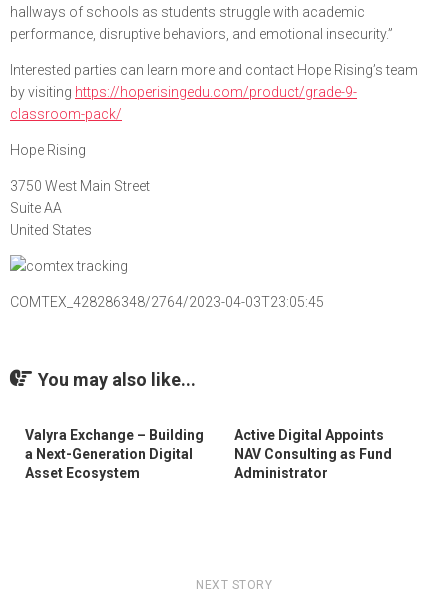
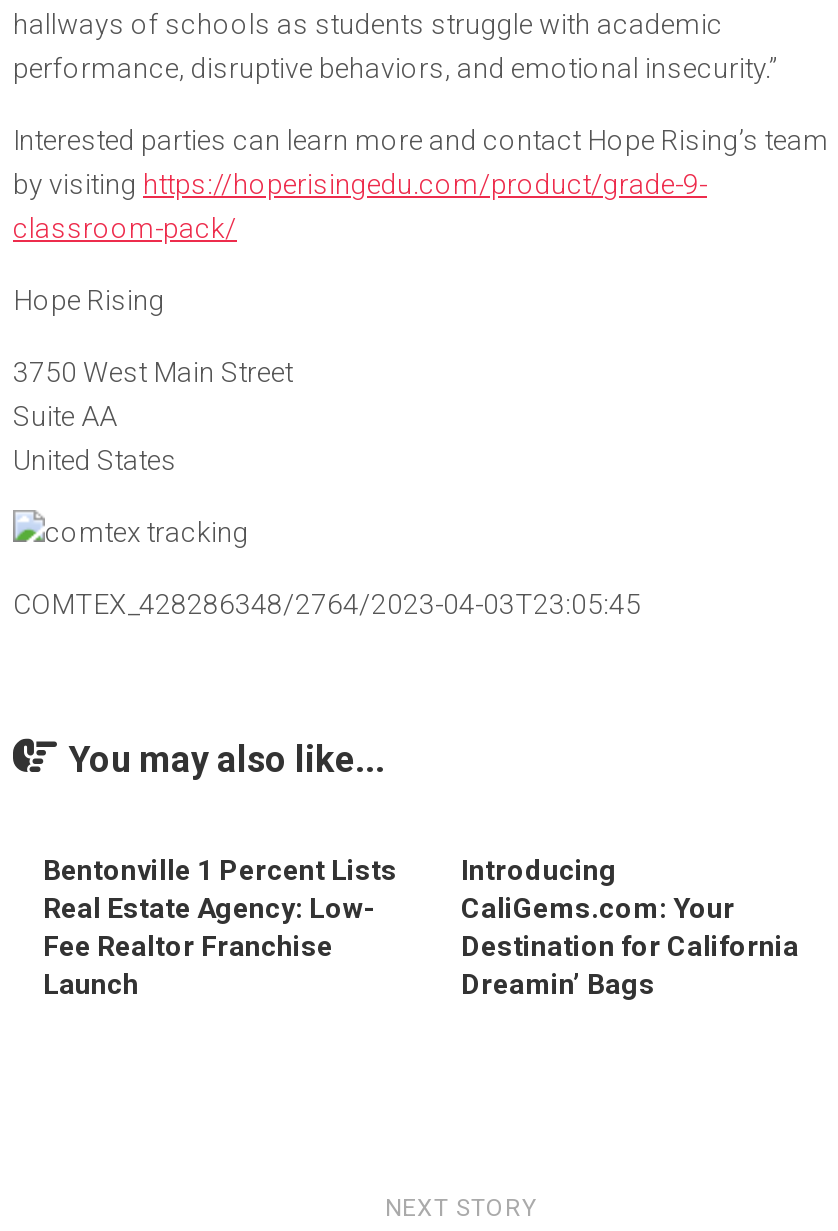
[25,427,204,481] Valyra Exchange – Building | a Next-Generation Digital | Asset Ecosystem -> [43,854,397,1000] Bentonville 1 Percent Lists | Real Estate Agency: Low- | Fee Realtor Franchise | Launch
[234,427,392,481] Active Digital Appoints | NAV Consulting as Fund | Administrator -> [461,854,799,1000] Introducing | CaliGems.com: Your | Destination for California | Dreamin’ Bags

